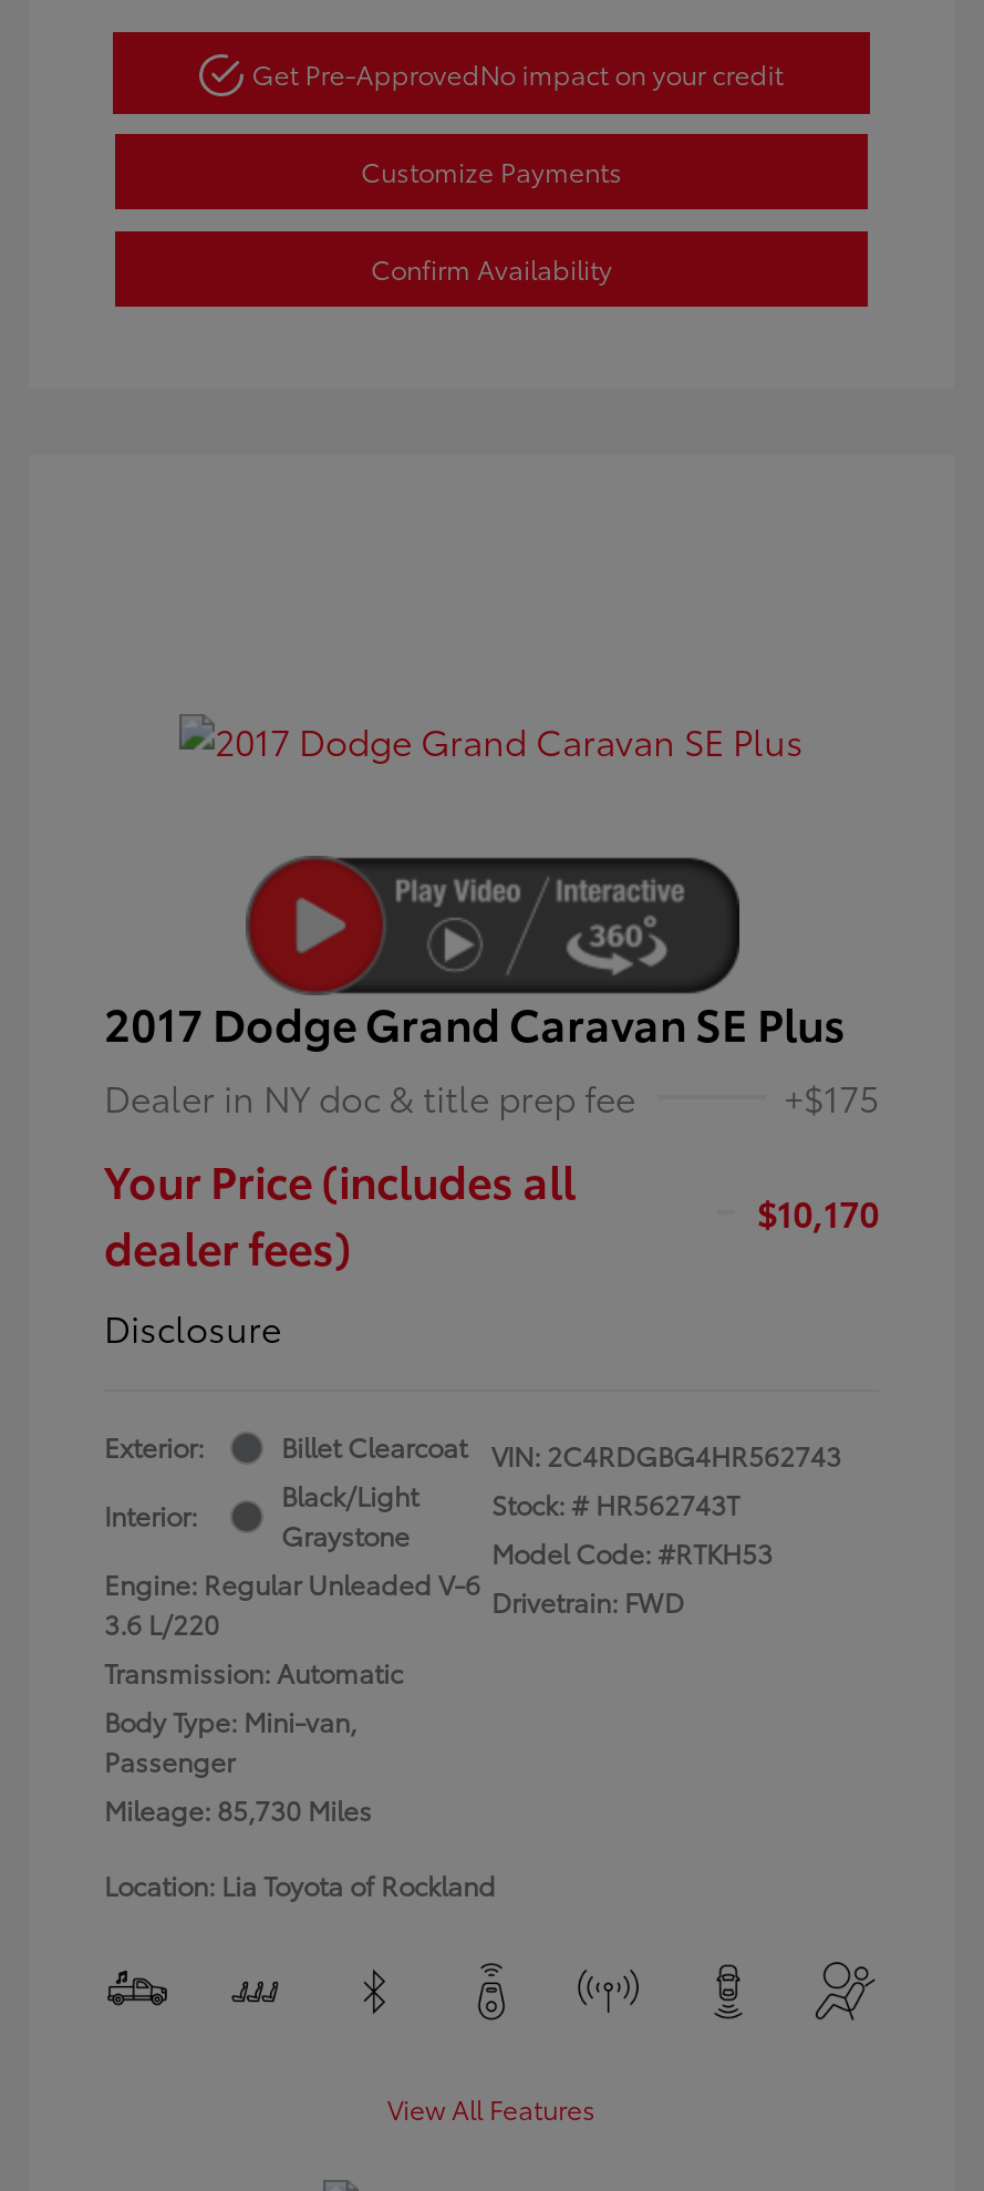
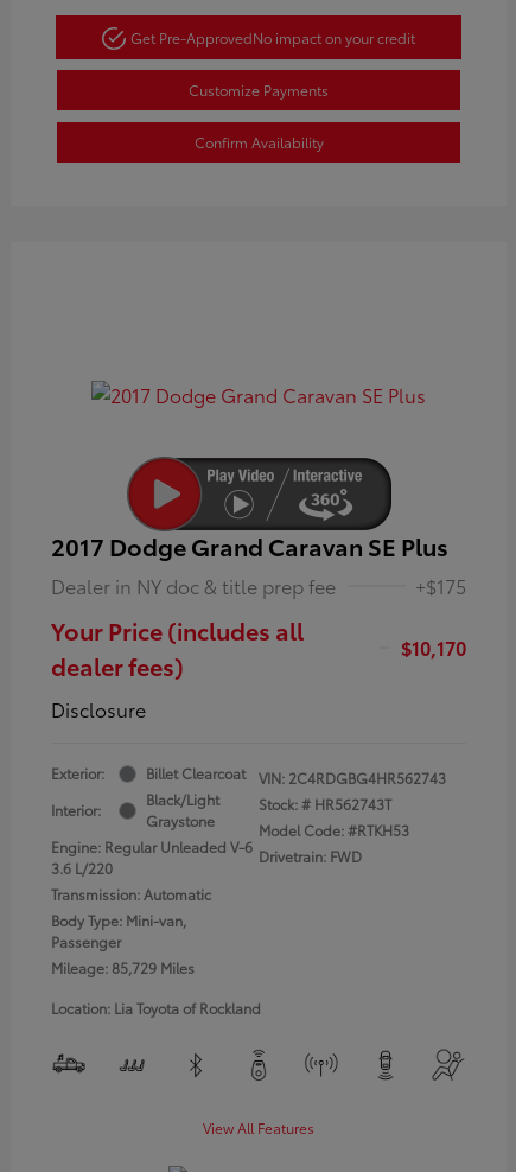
[104,1790,372,1828] Mileage: 85,730 Miles -> [51,957,195,978] Mileage: 85,729 Miles

